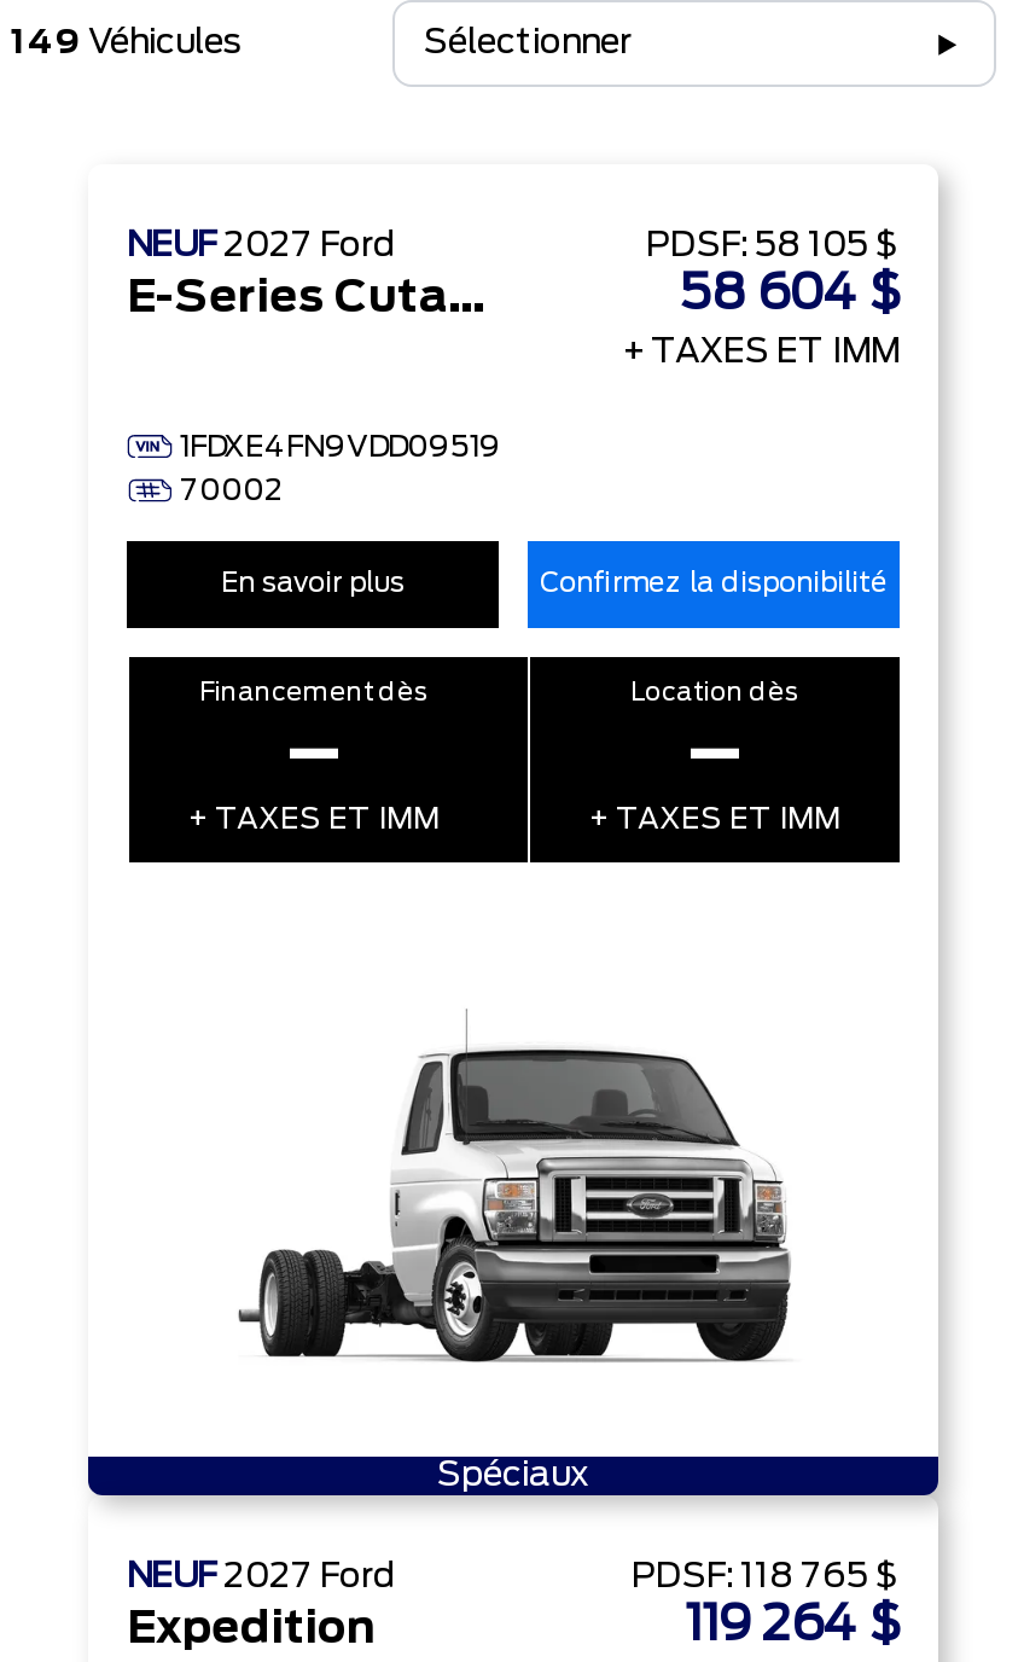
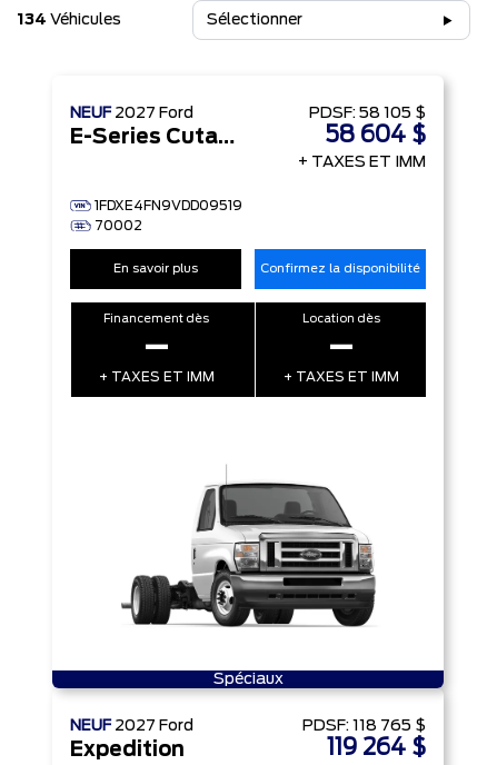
[11,27,243,60] 149 Véhicules -> [17,12,121,28] 134 Véhicules

